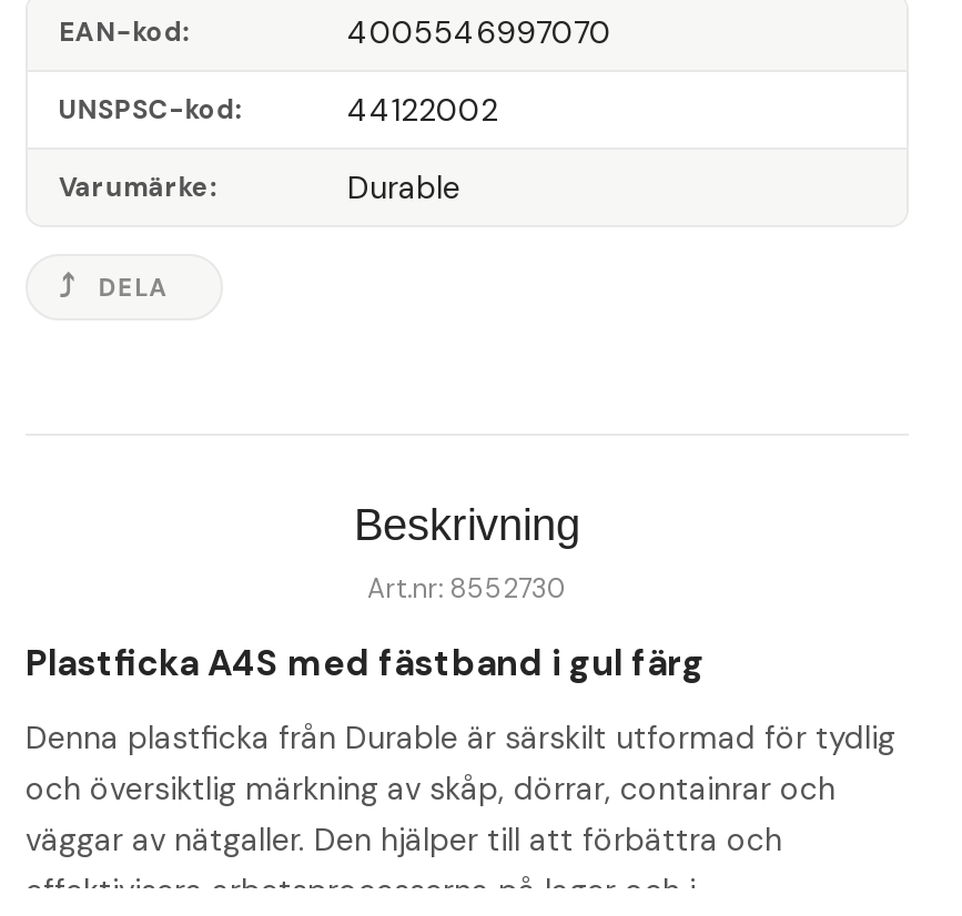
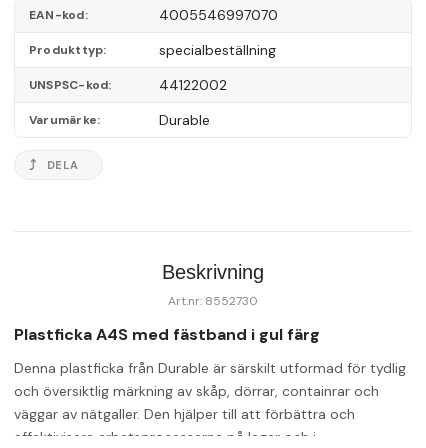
none -> [29,40,276,58] Produkttyp | specialbeställning

